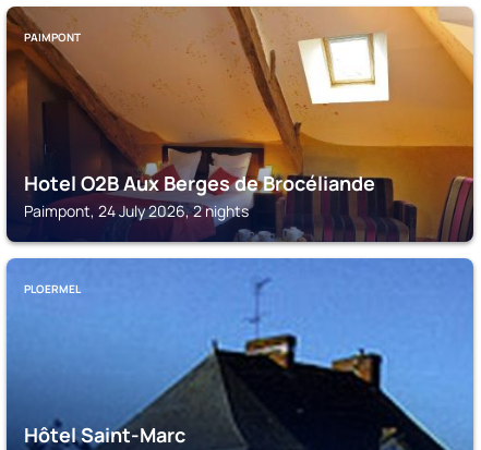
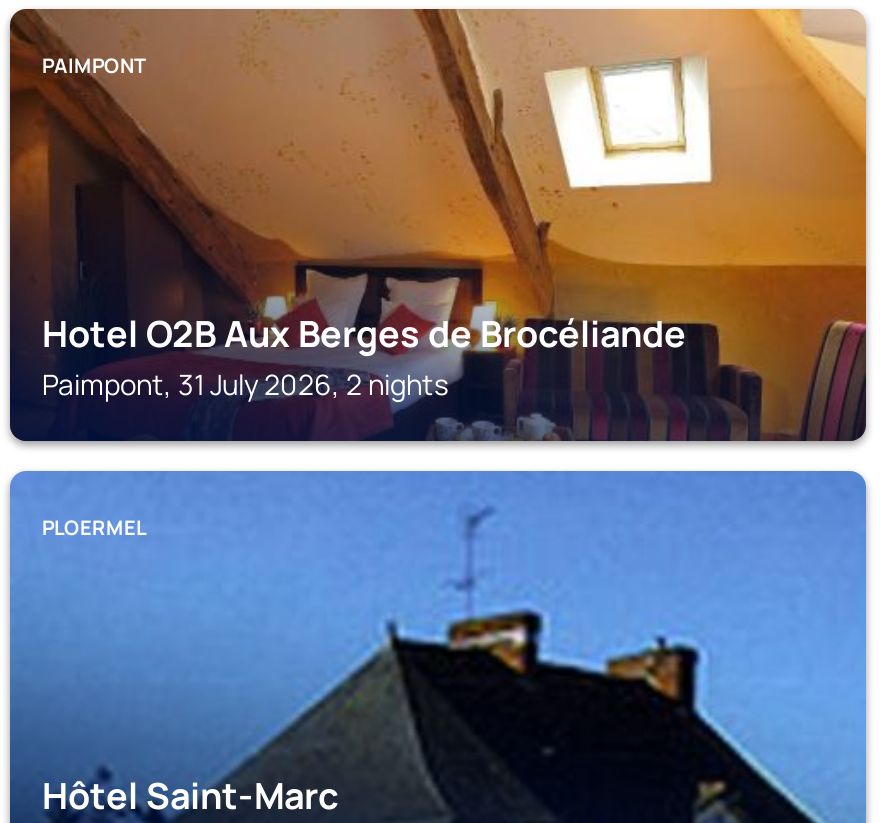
[24,200,249,221] Paimpont, 24 July 2026, 2 nights -> [42,365,448,403] Paimpont, 31 July 2026, 2 nights

